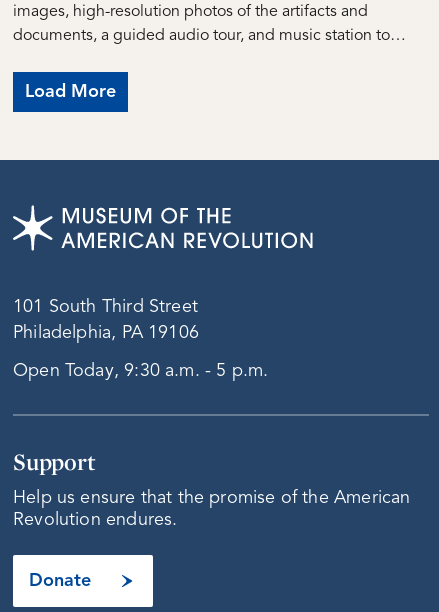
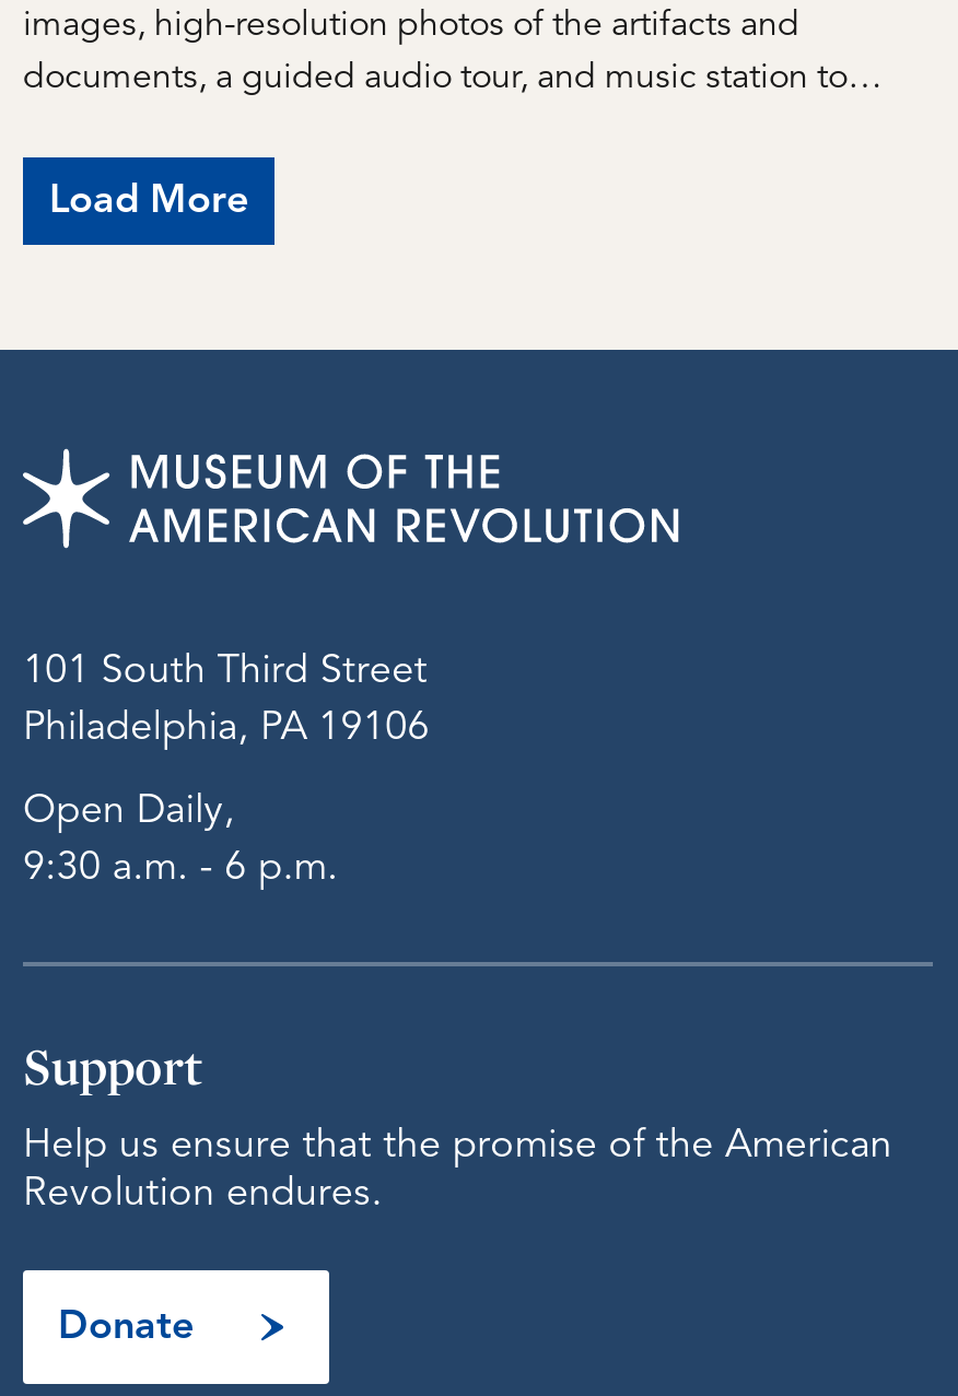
[13,362,268,380] Open Today, 9:30 a.m. - 5 p.m. -> [23,791,338,888] Open Daily, | 9:30 a.m. - 6 p.m.

